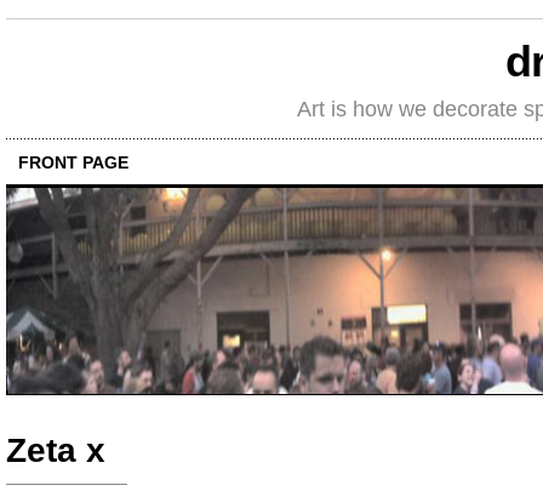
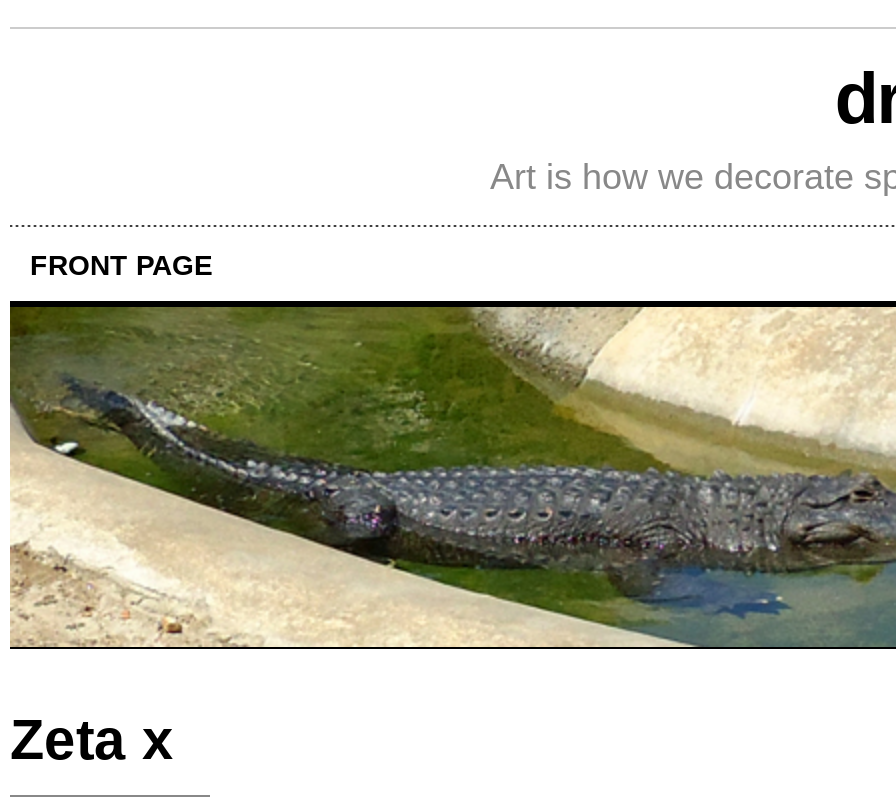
[5,187,539,395] [image] -> [10,305,890,649] [image]

